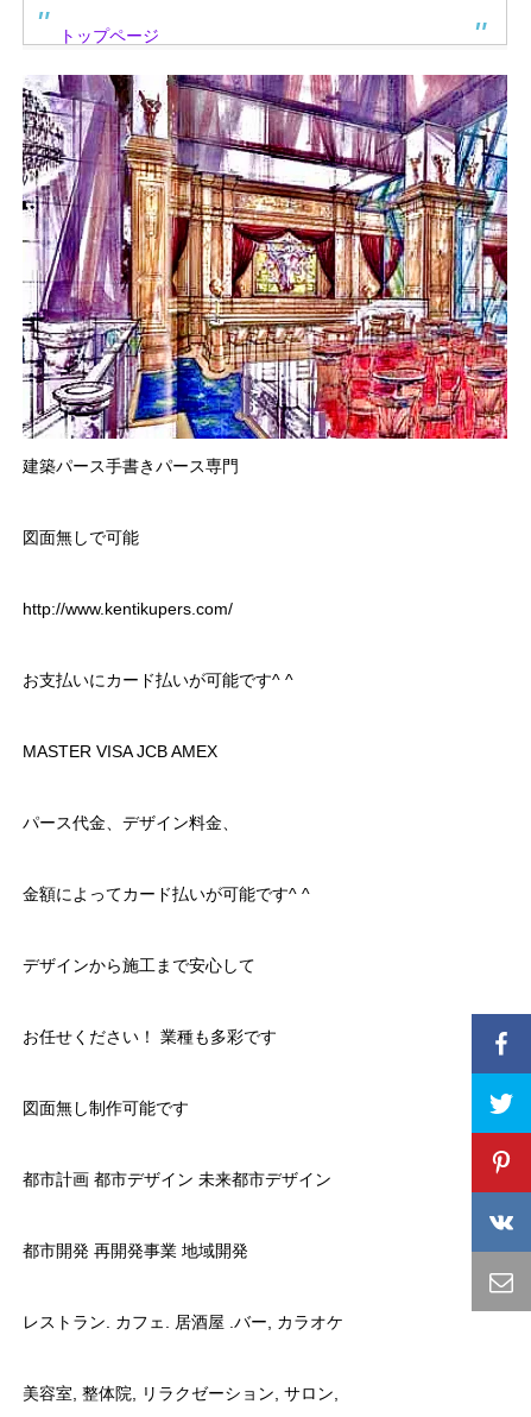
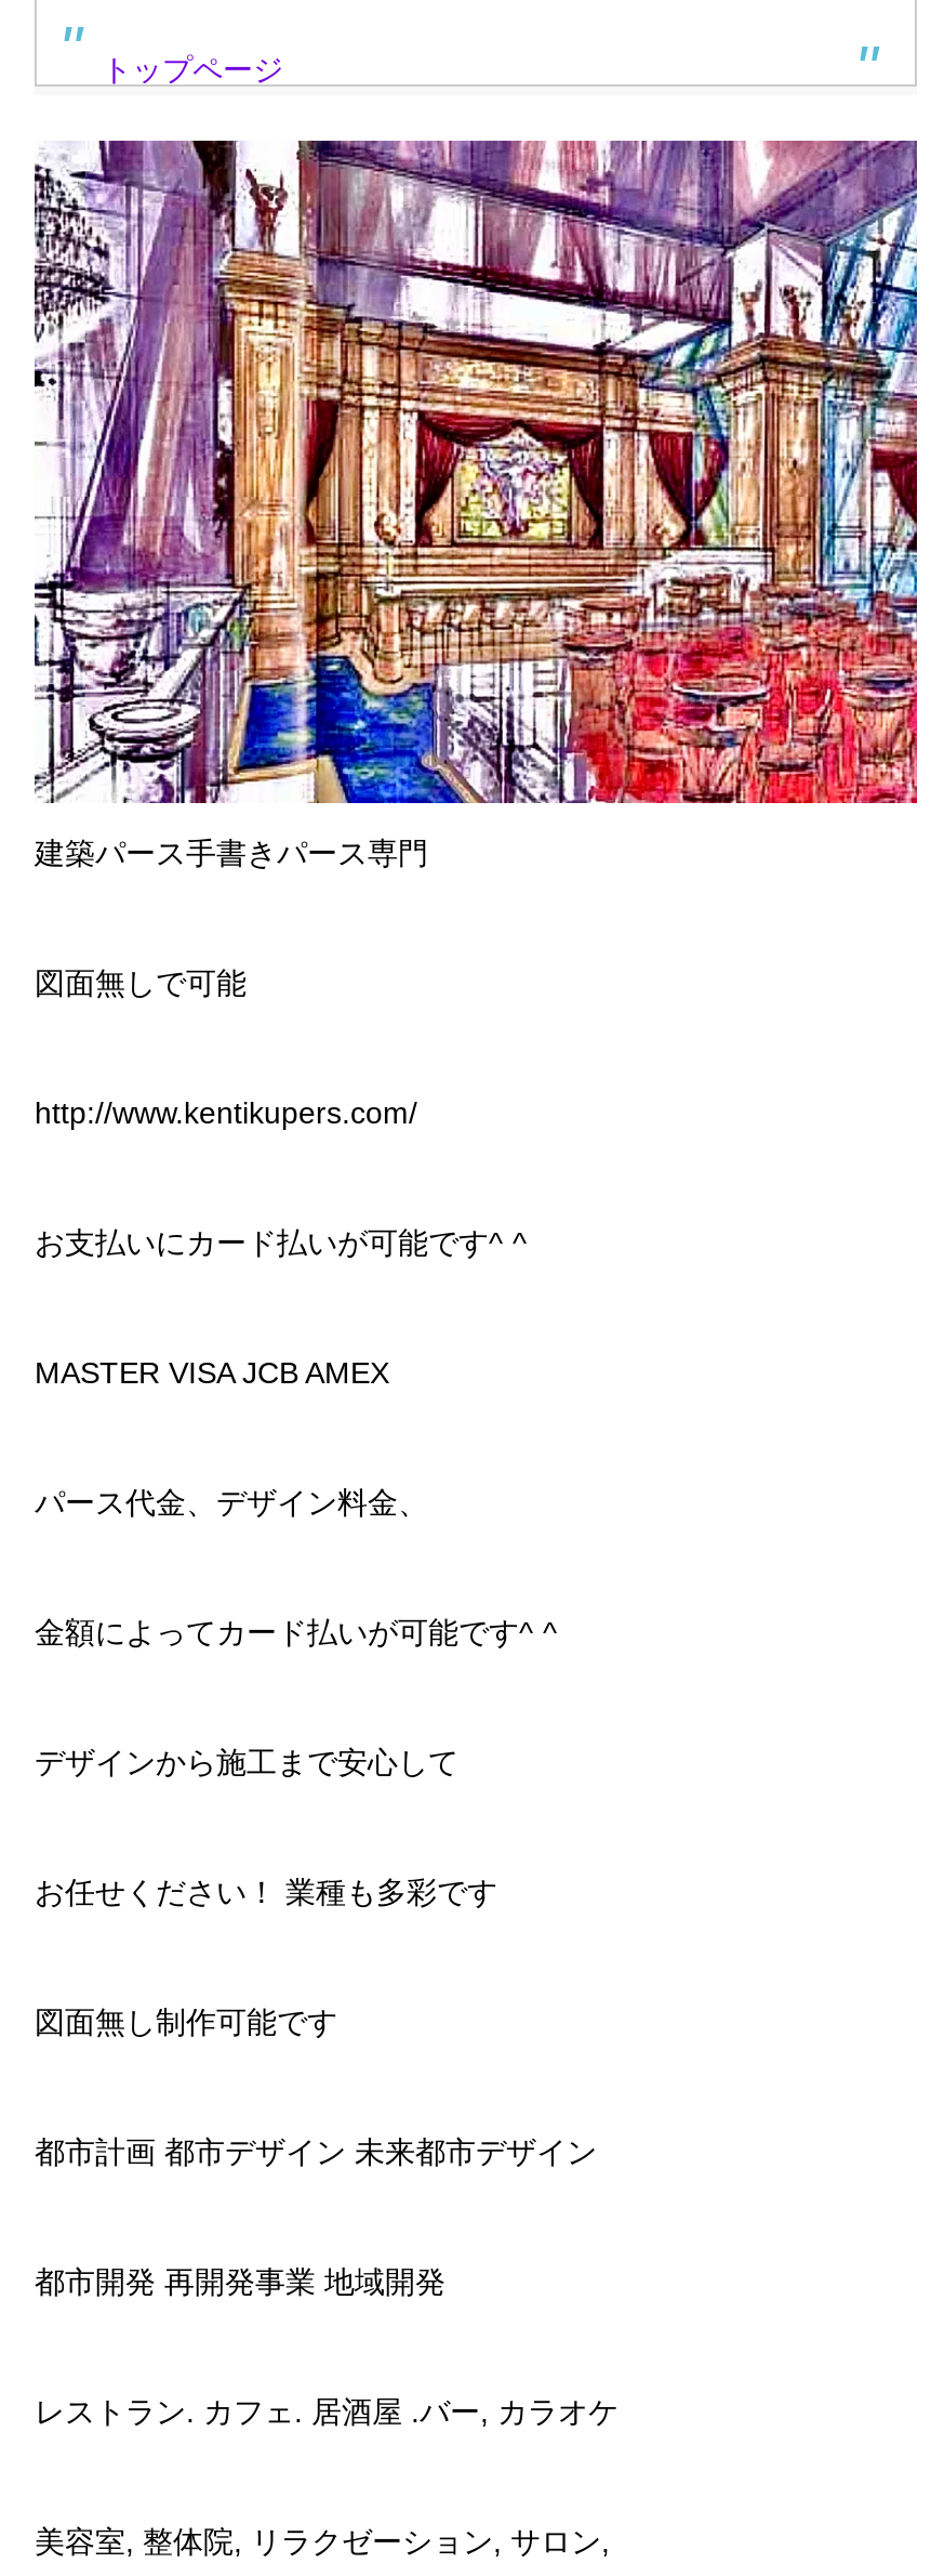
[470,1013,527,1312] [image] -> none

